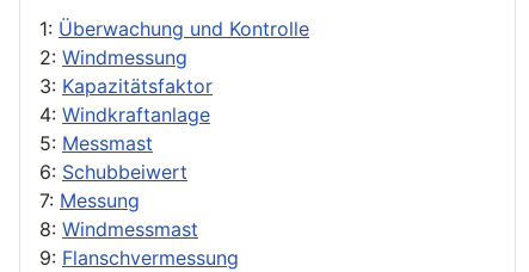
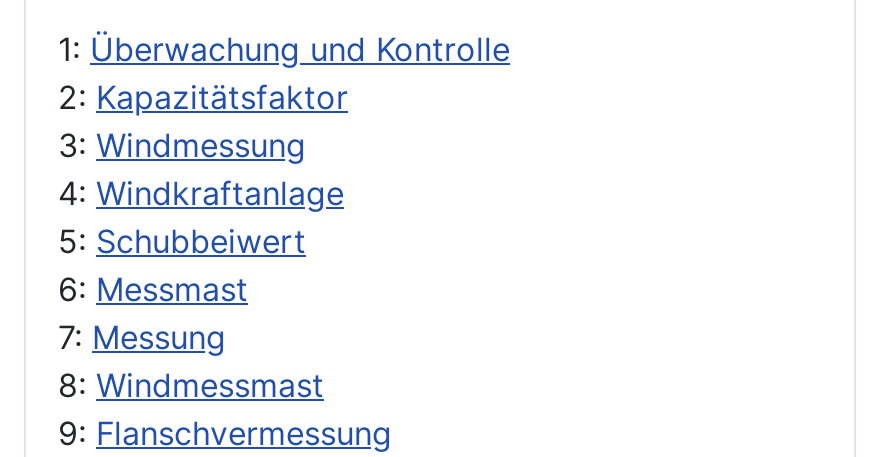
[39,45,213,97] 2: Windmessung | 3: Kapazitätsfaktor -> [58,76,348,164] 2: Kapazitätsfaktor | 3: Windmessung
[39,131,187,183] 5: Messmast | 6: Schubbeiwert -> [58,220,306,308] 5: Schubbeiwert | 6: Messmast

